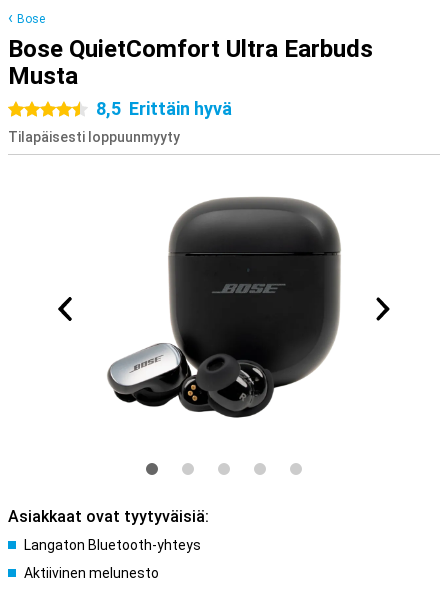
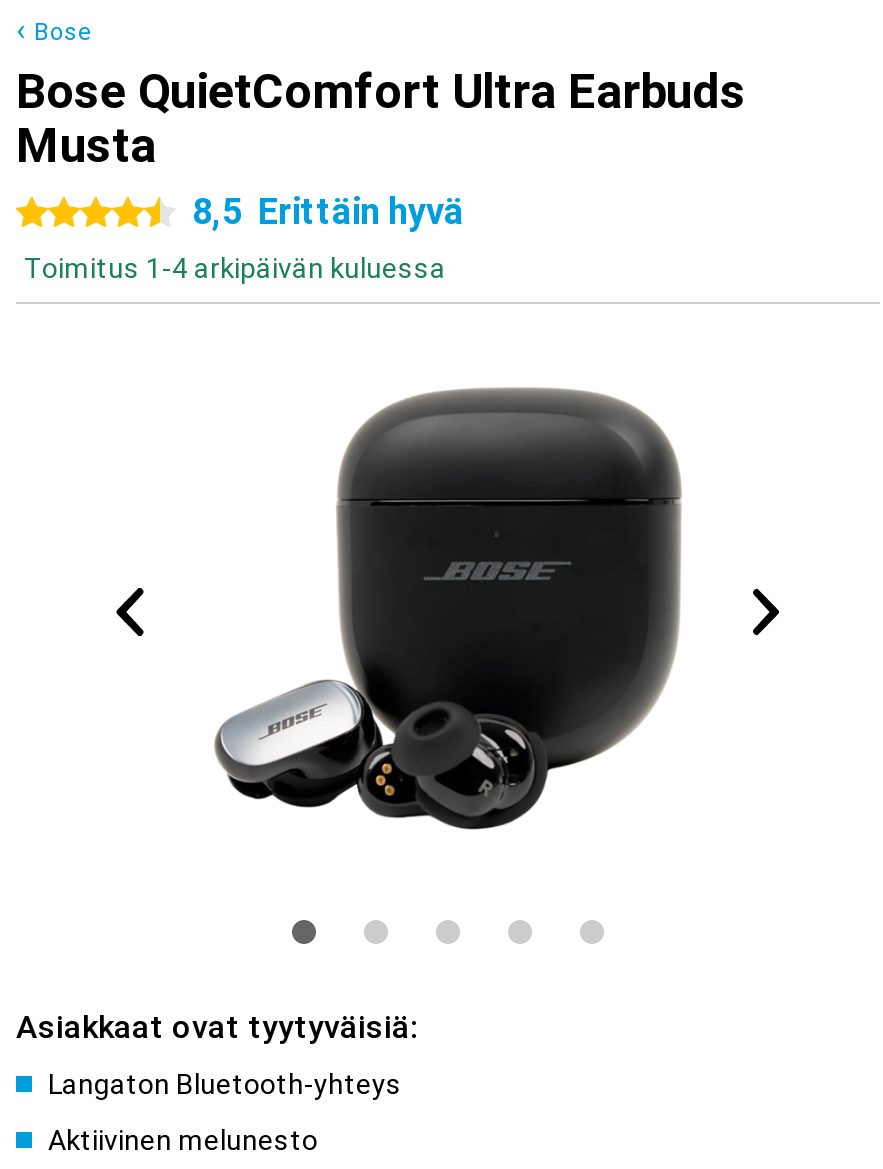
[8,129,180,145] Tilapäisesti loppuunmyyty -> [24,252,446,284] Toimitus 1-4 arkipäivän kuluessa

